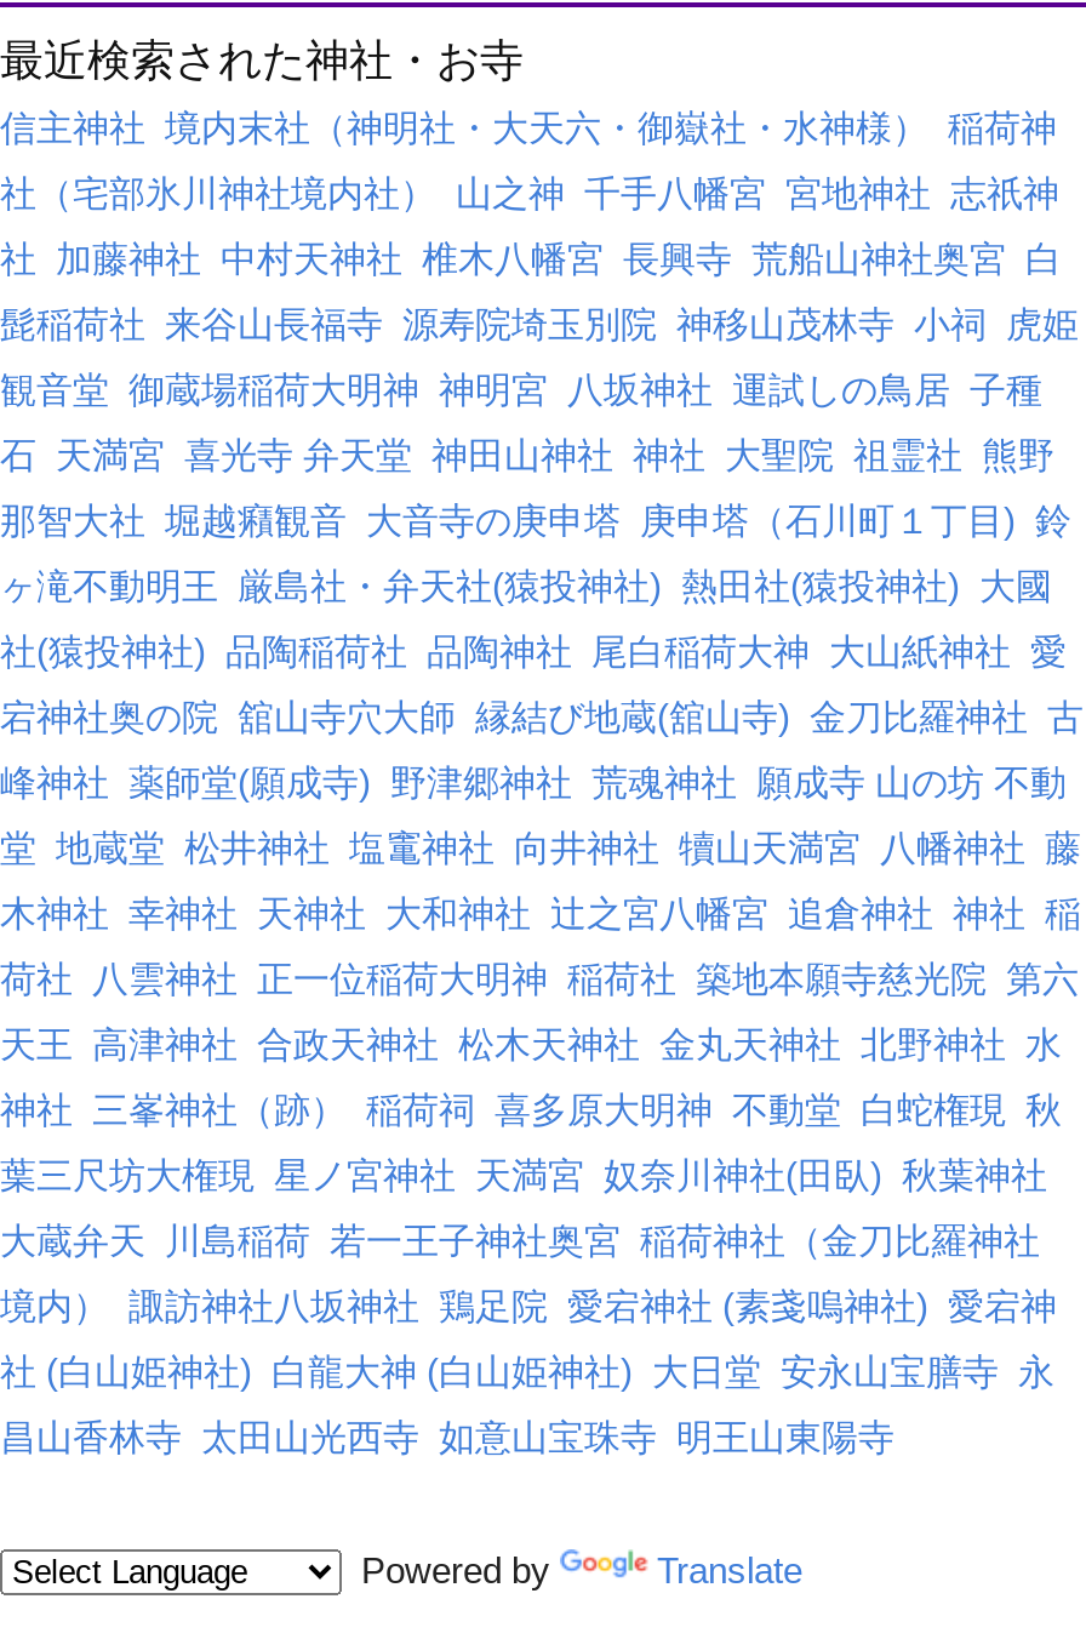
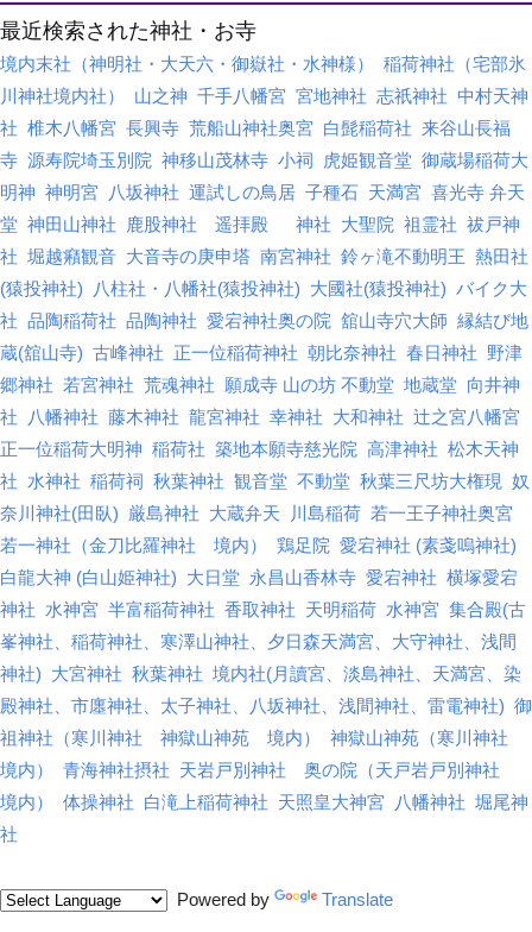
[0,106,1084,1457] 信主神社 境内末社（神明社・大天六・御嶽社・水神様） 稲荷神 | 社（宅部氷川神社境内社） 山之神 千手八幡宮 宮地神社 志祇神 | 社 加藤神社 中村天神社 椎木八幡宮 長興寺 荒船山神社奥宮 白 | 髭稲荷社 来谷山長福寺 源寿院埼玉別院 神移山茂林寺 小祠 虎姫 | 観音堂 御蔵場稲荷大明神 神明宮 八坂神社 運試しの鳥居 子種 | 石 天満宮 喜光寺 弁天堂 神田山神社 神社 大聖院 祖霊社 熊野 | 那智大社 堀越癪観音 大音寺の庚申塔 庚申塔（石川町１丁目) 鈴 | ヶ滝不動明王 厳島社・弁天社(猿投神社) 熱田社(猿投神社) 大國 | 社(猿投神社) 品陶稲荷社 品陶神社 尾白稲荷大神 大山紙神社 愛 | 宕神社奥の院 舘山寺穴大師 縁結び地蔵(舘山寺) 金刀比羅神社 古 | 峰神社 薬師堂(願成寺) 野津郷神社 荒魂神社 願成寺 山の坊 不動 | 堂 地蔵堂 松井神社 塩竃神社 向井神社 犢山天満宮 八幡神社 藤 | 木神社 幸神社 天神社 大和神社 辻之宮八幡宮 追倉神社 神社 稲 | 荷社 八雲神社 正一位稲荷大明神 稲荷社 築地本願寺慈光院 第六 | 天王 高津神社 合政天神社 松木天神社 金丸天神社 北野神社 水 | 神社 三峯神社（跡） 稲荷祠 喜多原大明神 不動堂 白蛇権現 秋 | 葉三尺坊大権現 星ノ宮神社 天満宮 奴奈川神社(田臥) 秋葉神社 | 大蔵弁天 川島稲荷 若一王子神社奥宮 稲荷神社（金刀比羅神社 | 境内） 諏訪神社八坂神社 鶏足院 愛宕神社 (素戔嗚神社) 愛宕神 | 社 (白山姫神社) 白龍大神 (白山姫神社) 大日堂 安永山宝膳寺 永 | 昌山香林寺 太田山光西寺 如意山宝珠寺 明王山東陽寺 -> [0,53,532,844] 境内末社（神明社・大天六・御嶽社・水神様） 稲荷神社（宅部氷 | 川神社境内社） 山之神 千手八幡宮 宮地神社 志祇神社 中村天神 | 社 椎木八幡宮 長興寺 荒船山神社奥宮 白髭稲荷社 来谷山長福 | 寺 源寿院埼玉別院 神移山茂林寺 小祠 虎姫観音堂 御蔵場稲荷大 | 明神 神明宮 八坂神社 運試しの鳥居 子種石 天満宮 喜光寺 弁天 | 堂 神田山神社 鹿股神社 遥拝殿 神社 大聖院 祖霊社 祓戸神 | 社 堀越癪観音 大音寺の庚申塔 南宮神社 鈴ヶ滝不動明王 熱田社 | (猿投神社) 八柱社・八幡社(猿投神社) 大國社(猿投神社) バイク大 | 社 品陶稲荷社 品陶神社 愛宕神社奥の院 舘山寺穴大師 縁結び地 | 蔵(舘山寺) 古峰神社 正一位稲荷神社 朝比奈神社 春日神社 野津 | 郷神社 若宮神社 荒魂神社 願成寺 山の坊 不動堂 地蔵堂 向井神 | 社 八幡神社 藤木神社 龍宮神社 幸神社 大和神社 辻之宮八幡宮 | 正一位稲荷大明神 稲荷社 築地本願寺慈光院 高津神社 松木天神 | 社 水神社 稲荷祠 秋葉神社 観音堂 不動堂 秋葉三尺坊大権現 奴 | 奈川神社(田臥) 厳島神社 大蔵弁天 川島稲荷 若一王子神社奥宮 | 若一神社（金刀比羅神社 境内） 鶏足院 愛宕神社 (素戔嗚神社) | 白龍大神 (白山姫神社) 大日堂 永昌山香林寺 愛宕神社 横塚愛宕 | 神社 水神宮 半富稲荷神社 香取神社 天明稲荷 水神宮 集合殿(古 | 峯神社、稲荷神社、寒澤山神社、夕日森天満宮、大守神社、浅間 | 神社) 大宮神社 秋葉神社 境内社(月讀宮、淡島神社、天満宮、染 | 殿神社、市廛神社、太子神社、八坂神社、浅間神社、雷電神社) 御 | 祖神社（寒川神社 神獄山神苑 境内） 神獄山神苑（寒川神社 | 境内） 青海神社摂社 天岩戸別神社 奥の院（天戸岩戸別神社 | 境内） 体操神社 白滝上稲荷神社 天照皇大神宮 八幡神社 堀尾神 | 社

